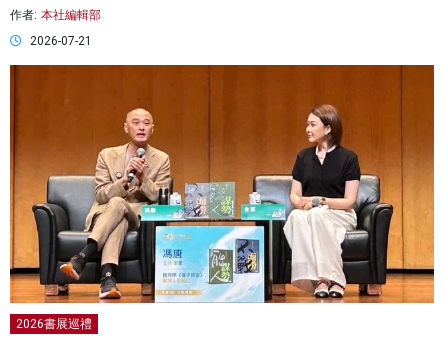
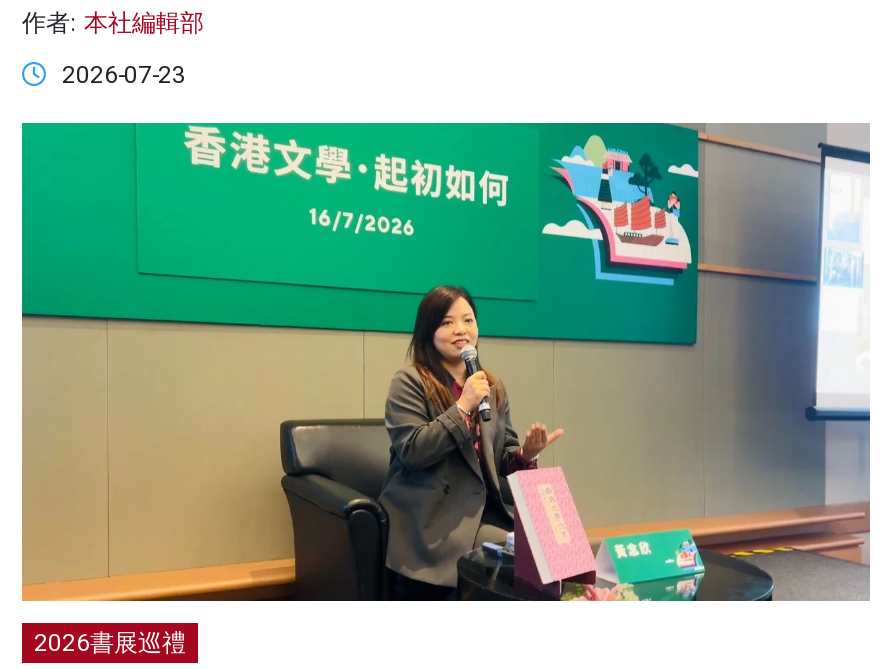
[30,34,92,48] 2026-07-21 -> [62,61,186,89] 2026-07-23
[9,64,435,304] [image] -> [20,120,872,604] [image]

